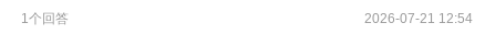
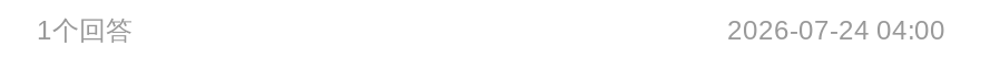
[364,11,473,26] 2026-07-21 12:54 -> [727,15,945,46] 2026-07-24 04:00

